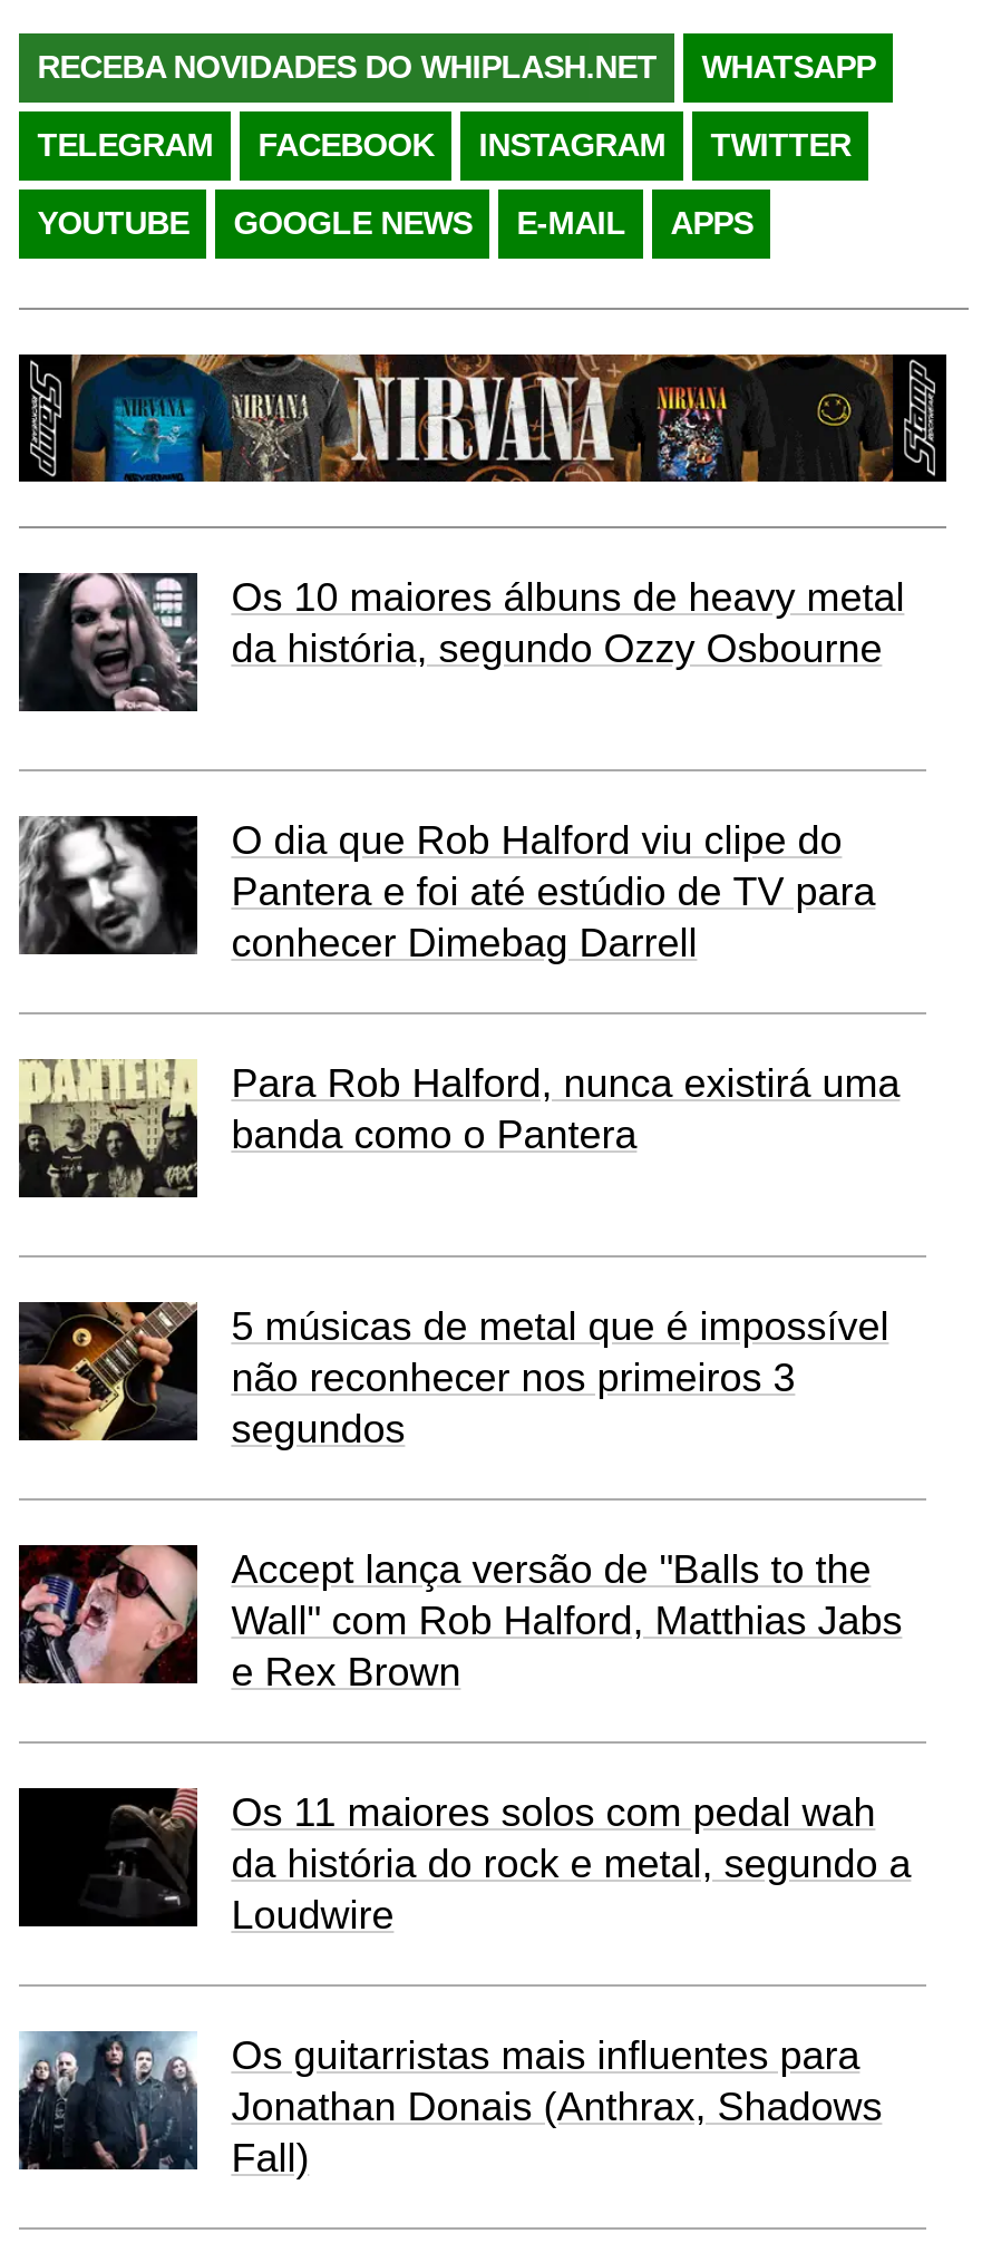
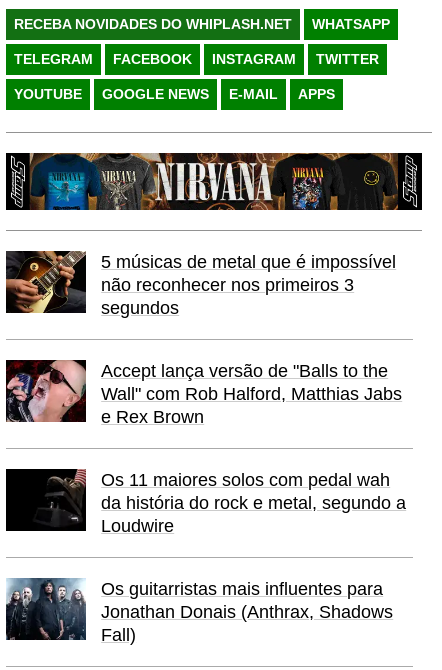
[17,573,904,713] [image] | Os 10 maiores álbuns de heavy metal | da história, segundo Ozzy Osbourne -> none
[19,814,900,1158] [image] | O dia que Rob Halford viu clipe do | Pantera e foi até estúdio de TV para | conhecer Dimebag Darrell | Para Rob Halford, nunca existirá uma | banda como o Pantera -> none
[19,1057,200,1200] [image] -> none

